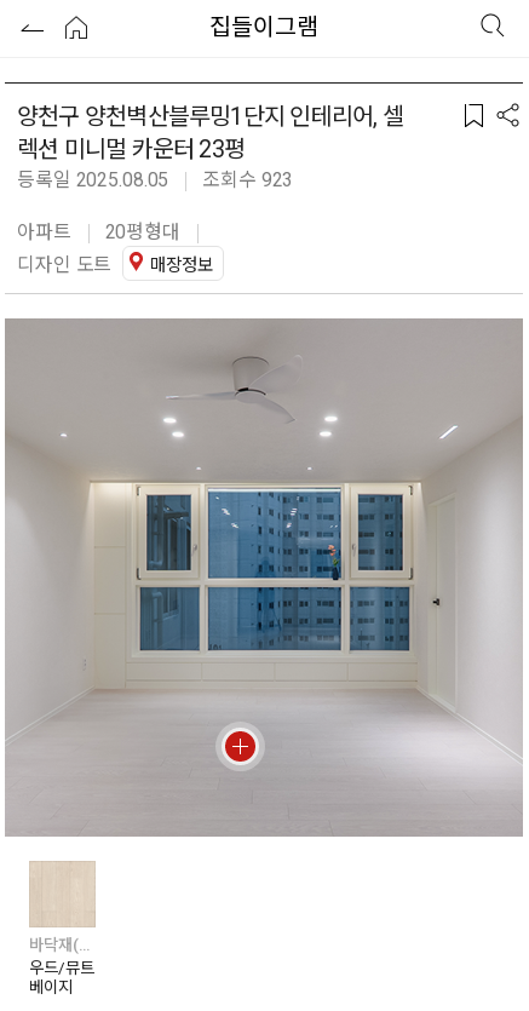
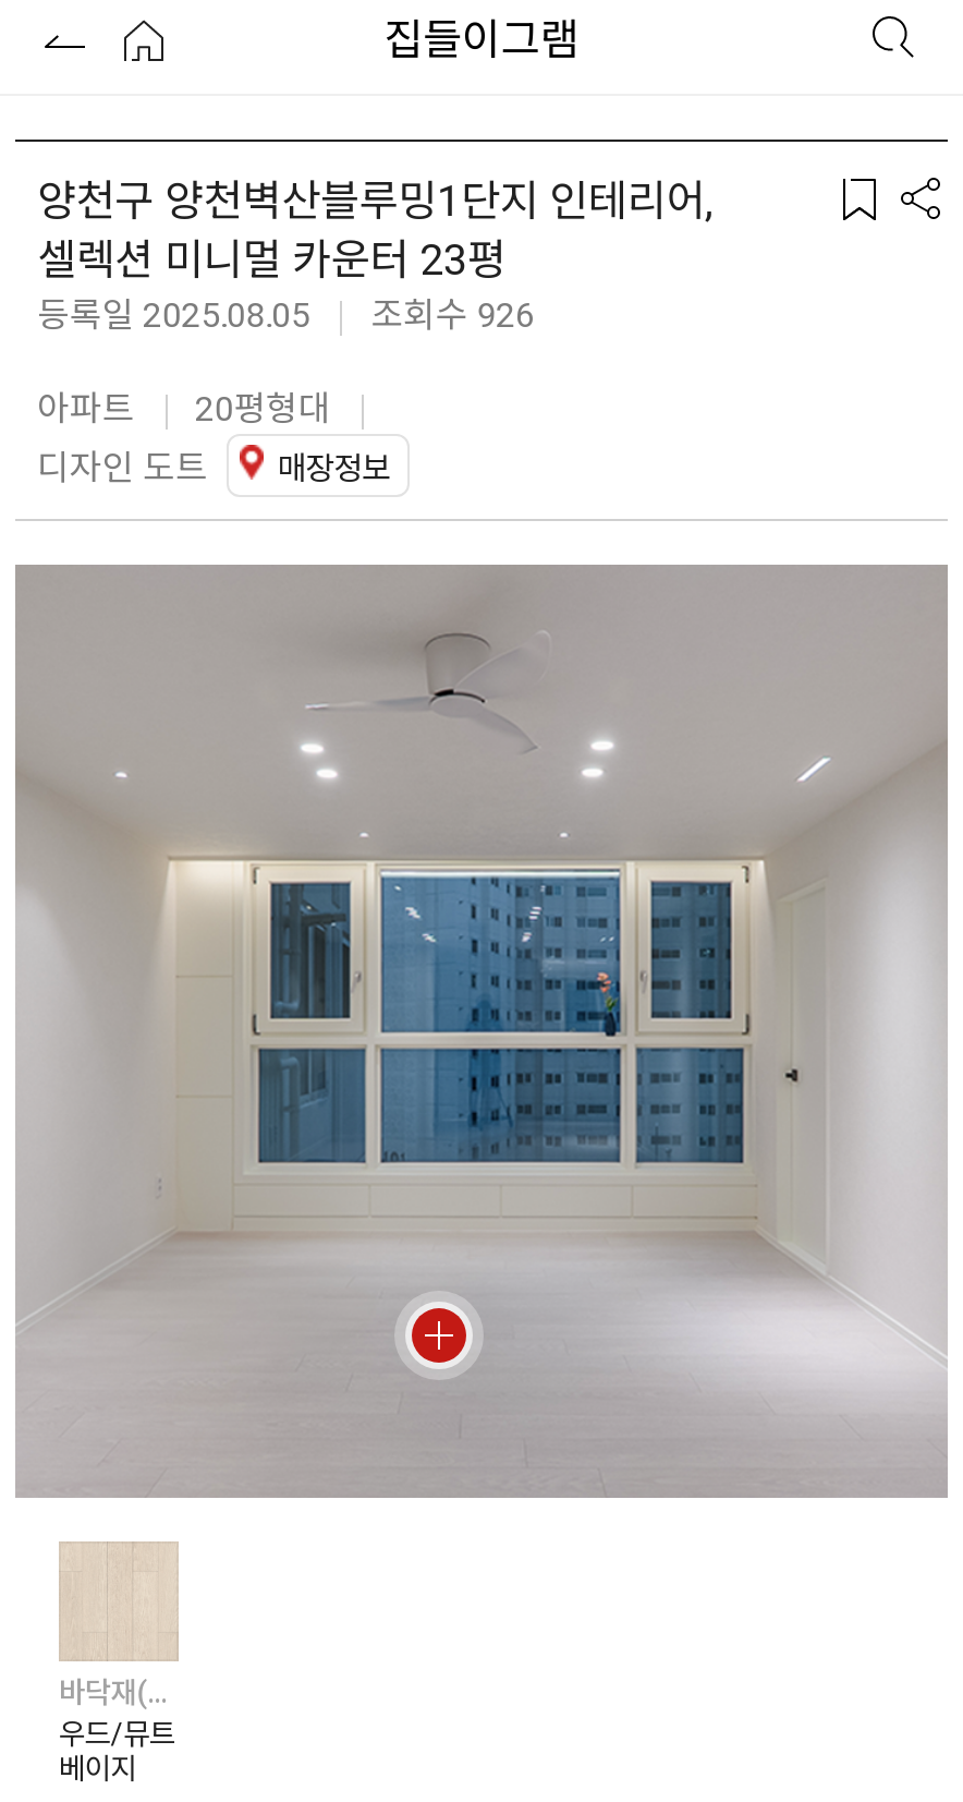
[17,168,293,191] 등록일 2025.08.05 조회수 923 -> [37,294,534,336] 등록일 2025.08.05 조회수 926

